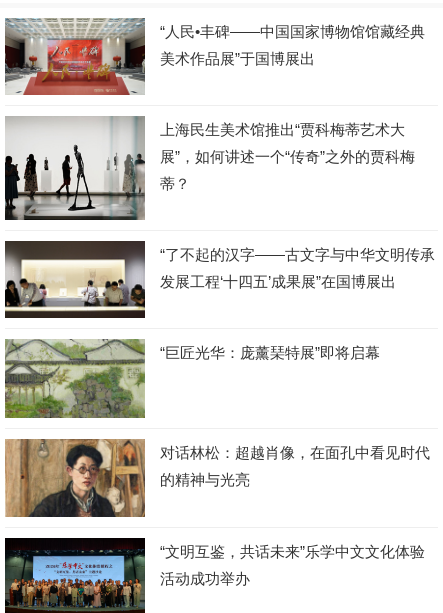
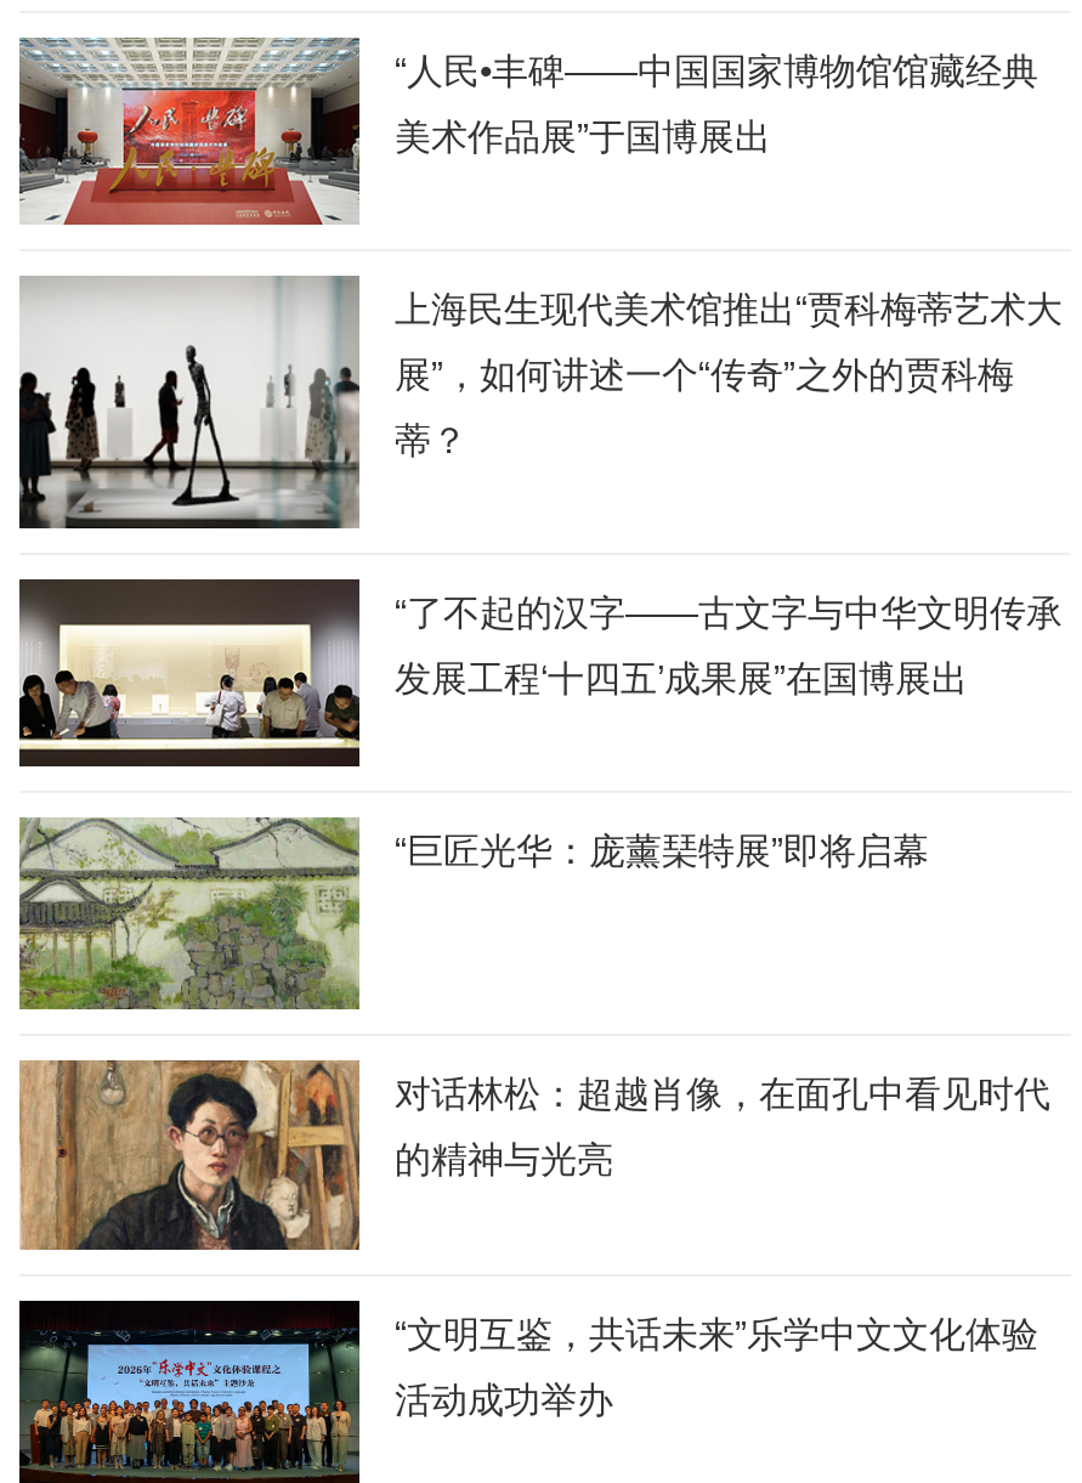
[159,121,404,138] 上海民生美术馆推出“贾科梅蒂艺术大 -> [395,288,1063,330] 上海民生现代美术馆推出“贾科梅蒂艺术大

